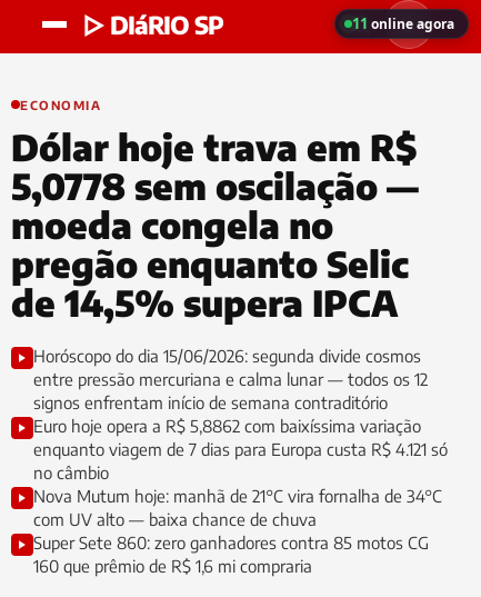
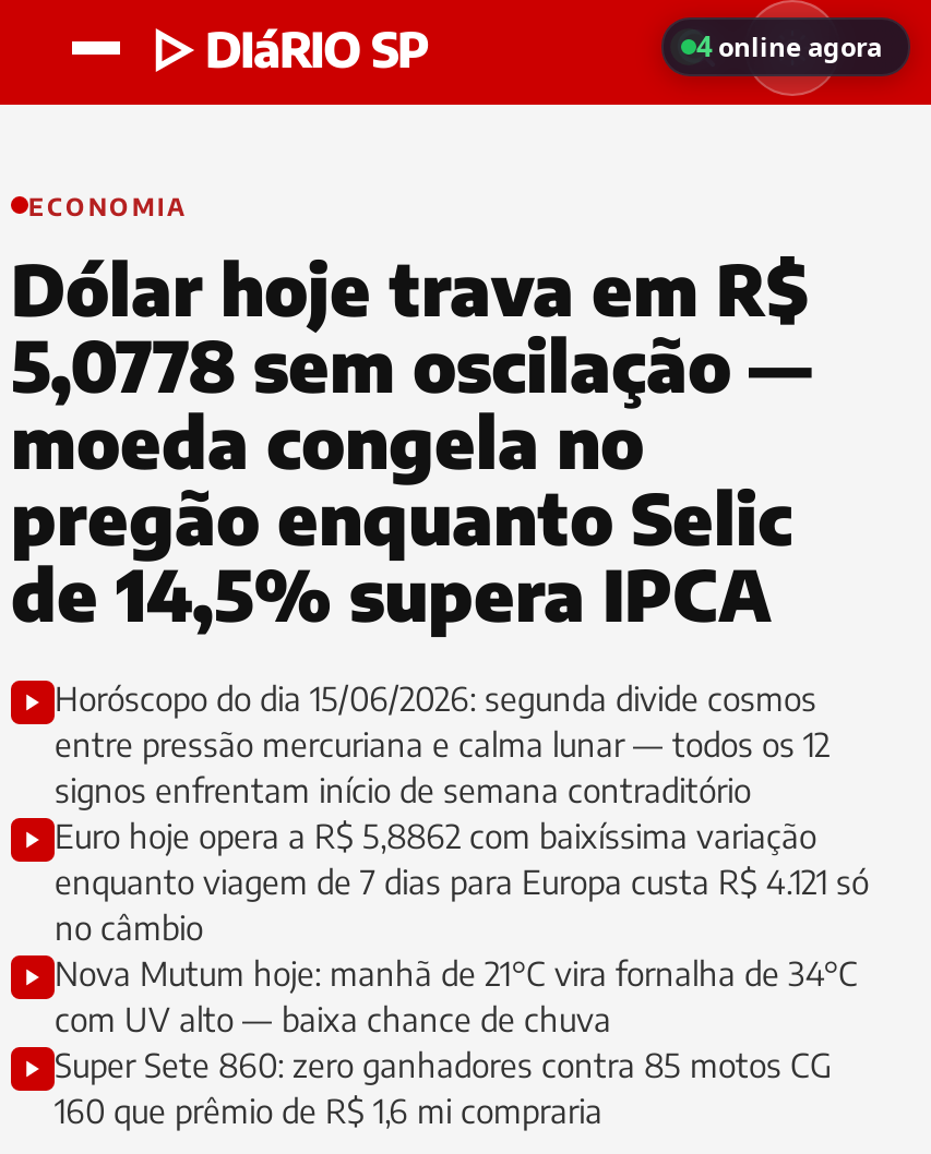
[352,13,454,33] 11 online agora -> [696,26,882,65] 4 online agora

